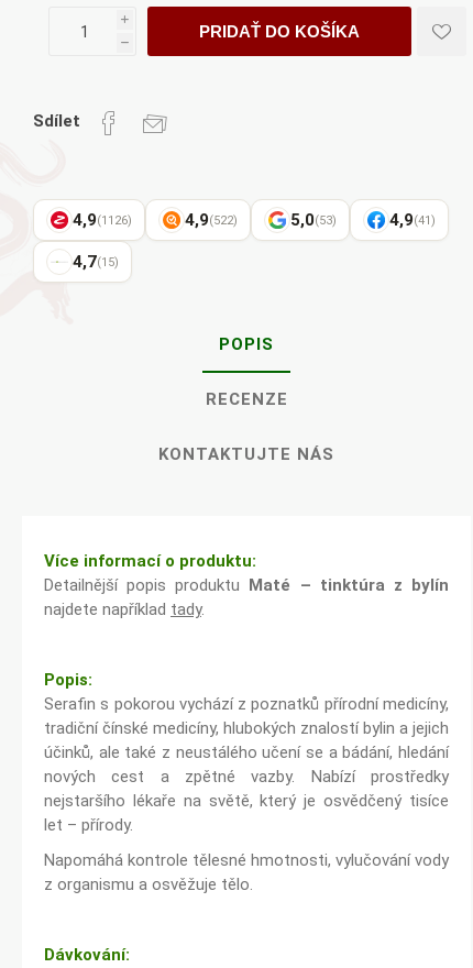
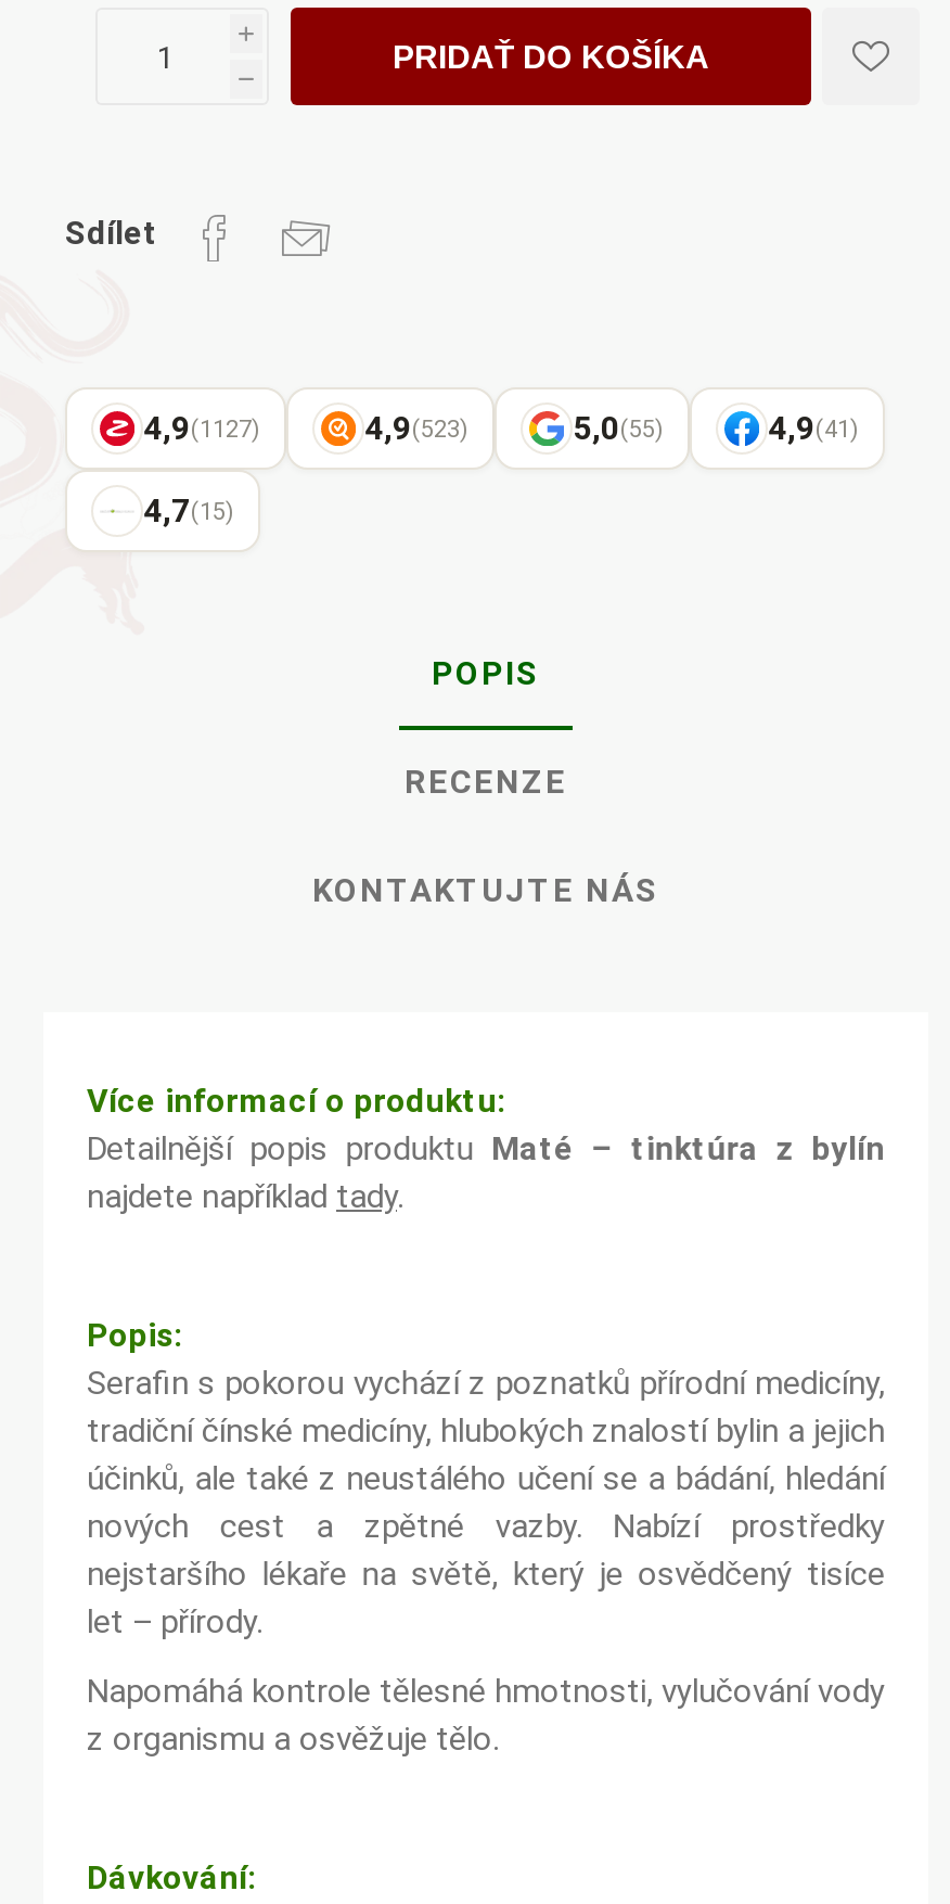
[73,210,132,229] 4,9(1126) -> [143,408,260,447] 4,9(1127)
[185,210,238,229] 4,9(522) -> [364,408,468,447] 4,9(523)
[290,210,337,229] 5,0(53) -> [573,408,664,447] 5,0(55)

